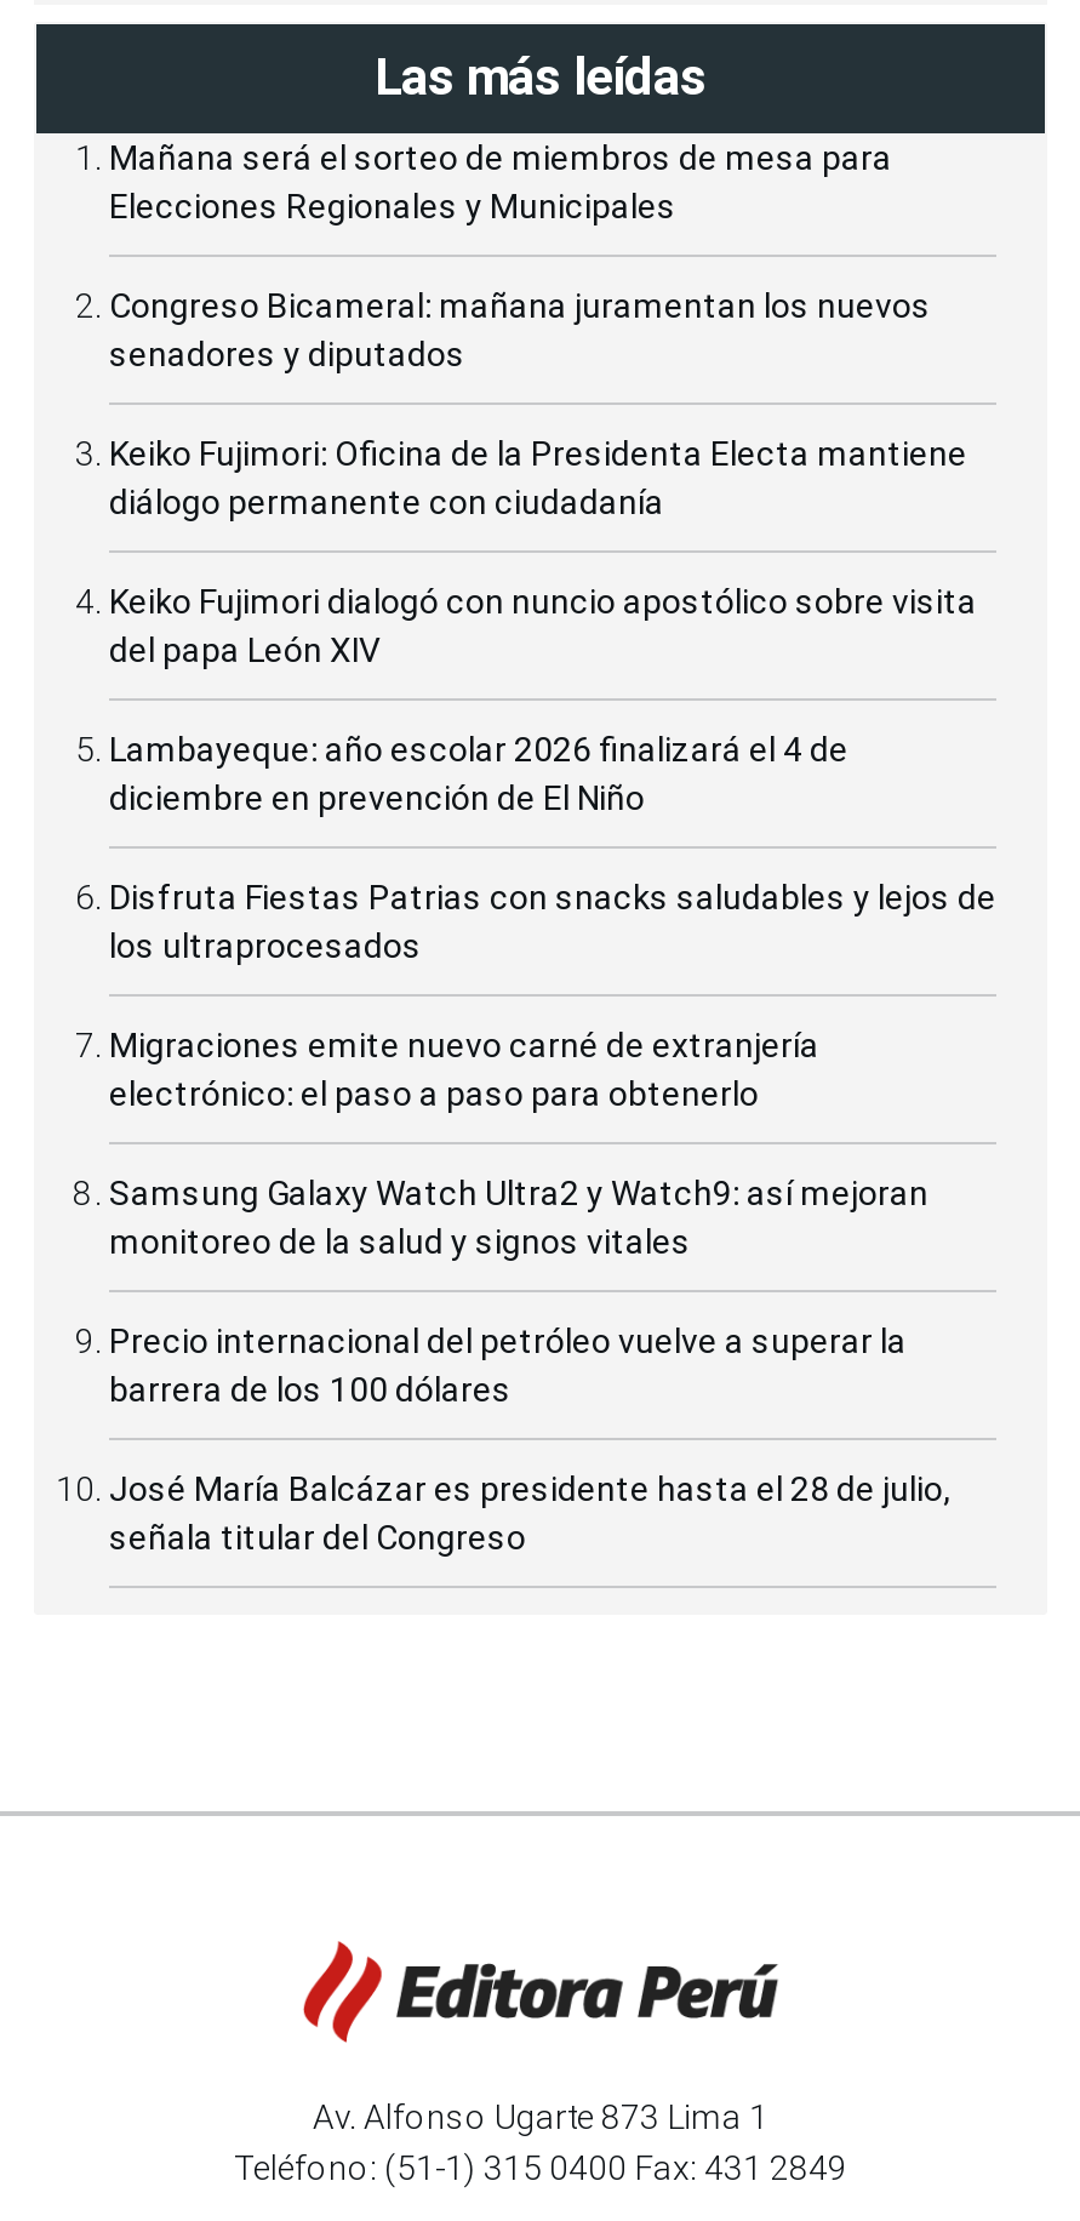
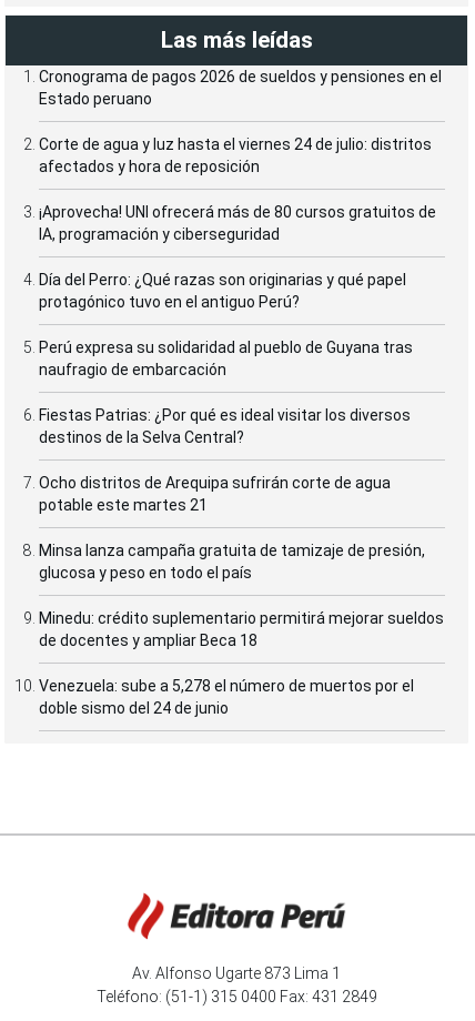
[109,138,892,225] Mañana será el sorteo de miembros de mesa para | Elecciones Regionales y Municipales -> [39,67,442,107] Cronograma de pagos 2026 de sueldos y pensiones en el | Estado peruano
[109,286,931,373] Congreso Bicameral: mañana juramentan los nuevos | senadores y diputados -> [39,135,432,175] Corte de agua y luz hasta el viernes 24 de julio: distritos | afectados y hora de reposición
[109,434,967,521] Keiko Fujimori: Oficina de la Presidenta Electa mantiene | diálogo permanente con ciudadanía -> [39,203,436,243] ¡Aprovecha! UNI ofrecerá más de 80 cursos gratuitos de | IA, programación y ciberseguridad
[109,581,977,669] Keiko Fujimori dialogó con nuncio apostólico sobre visita | del papa León XIV -> [39,271,406,311] Día del Perro: ¿Qué razas son originarias y qué papel | protagónico tuvo en el antiguo Perú?
[109,729,848,817] Lambayeque: año escolar 2026 finalizará el 4 de | diciembre en prevención de El Niño -> [39,338,413,378] Perú expresa su solidaridad al pueblo de Guyana tras | naufragio de embarcación
[109,877,996,965] Disfruta Fiestas Patrias con snacks saludables y lejos de | los ultraprocesados -> [39,406,411,446] Fiestas Patrias: ¿Por qué es ideal visitar los diversos | destinos de la Selva Central?
[109,1025,819,1112] Migraciones emite nuevo carné de extranjería | electrónico: el paso a paso para obtenerlo -> [39,474,391,514] Ocho distritos de Arequipa sufrirán corte de agua | potable este martes 21
[109,1173,928,1260] Samsung Galaxy Watch Ultra2 y Watch9: así mejoran | monitoreo de la salud y signos vitales -> [39,541,425,581] Minsa lanza campaña gratuita de tamizaje de presión, | glucosa y peso en todo el país
[109,1321,907,1408] Precio internacional del petróleo vuelve a superar la | barrera de los 100 dólares -> [39,609,444,649] Minedu: crédito suplementario permitirá mejorar sueldos | de docentes y ampliar Beca 18
[109,1469,950,1556] José María Balcázar es presidente hasta el 28 de julio, | señala titular del Congreso -> [39,677,414,717] Venezuela: sube a 5,278 el número de muertos por el | doble sismo del 24 de junio

